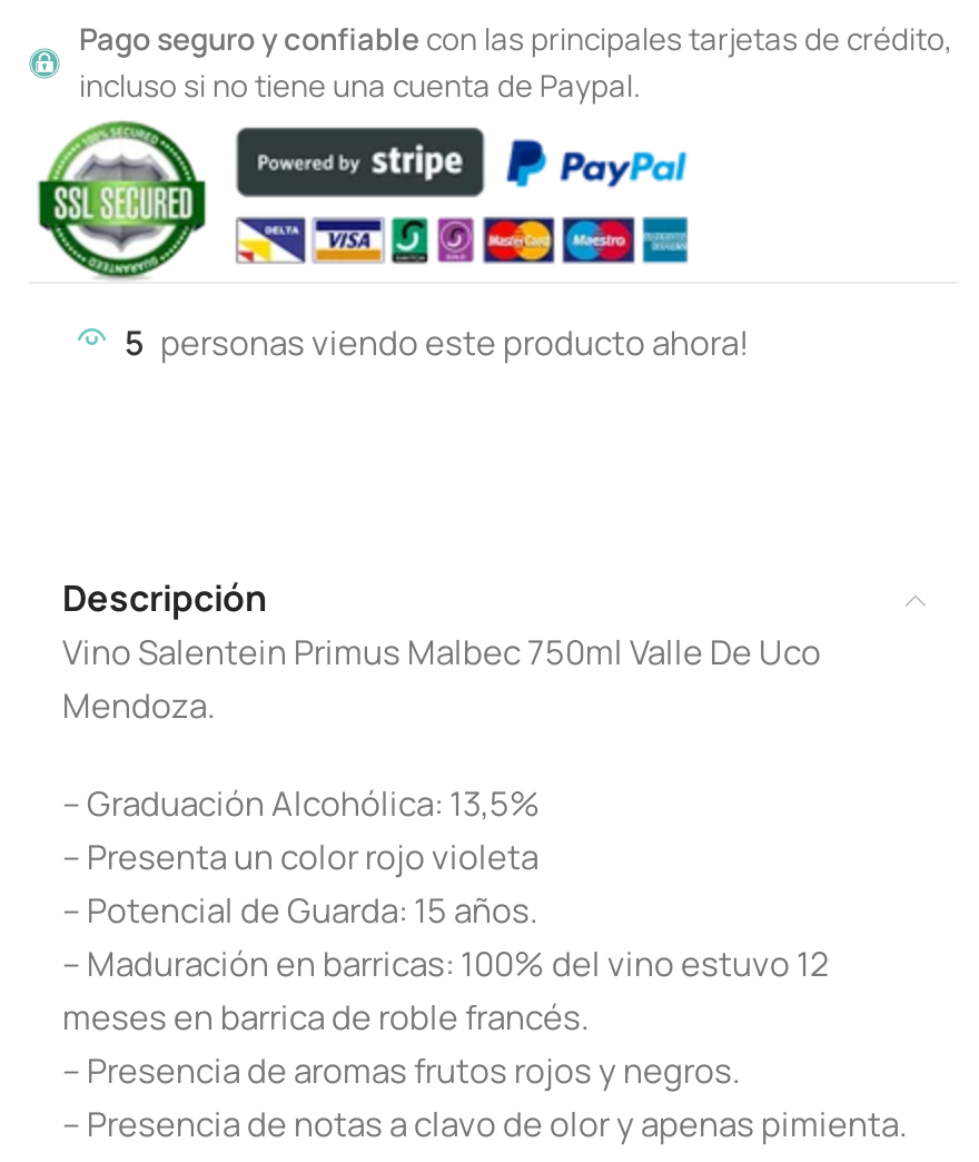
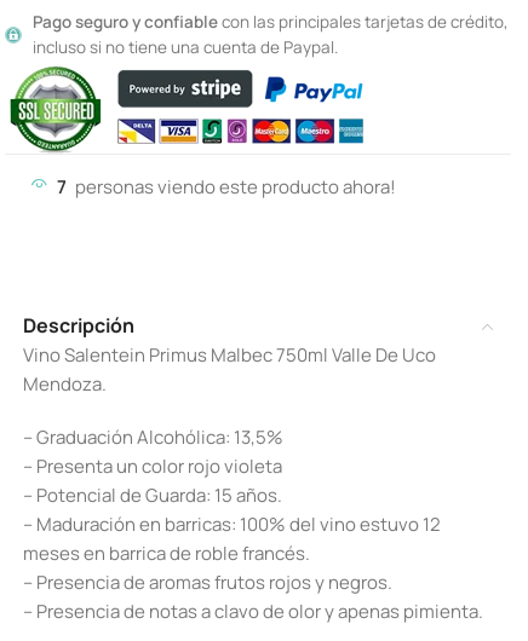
[125,321,750,367] 5 personas viendo este producto ahora! -> [57,175,396,200] 7 personas viendo este producto ahora!

